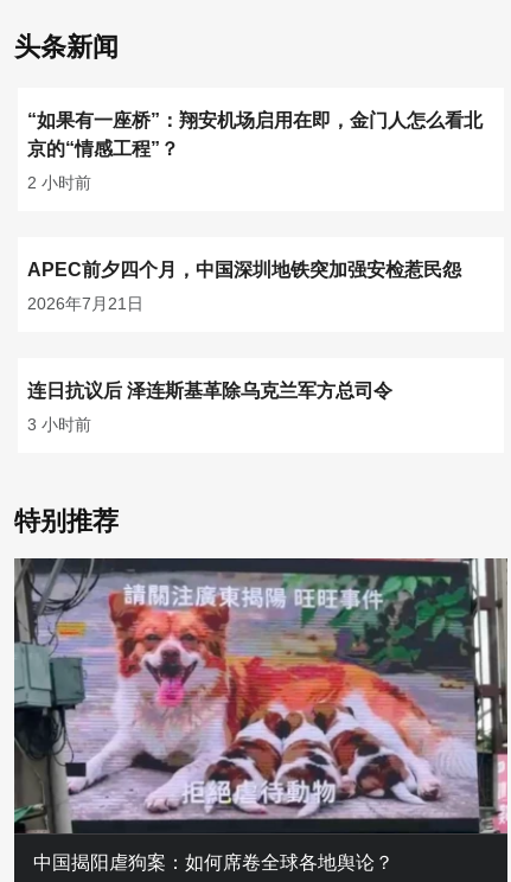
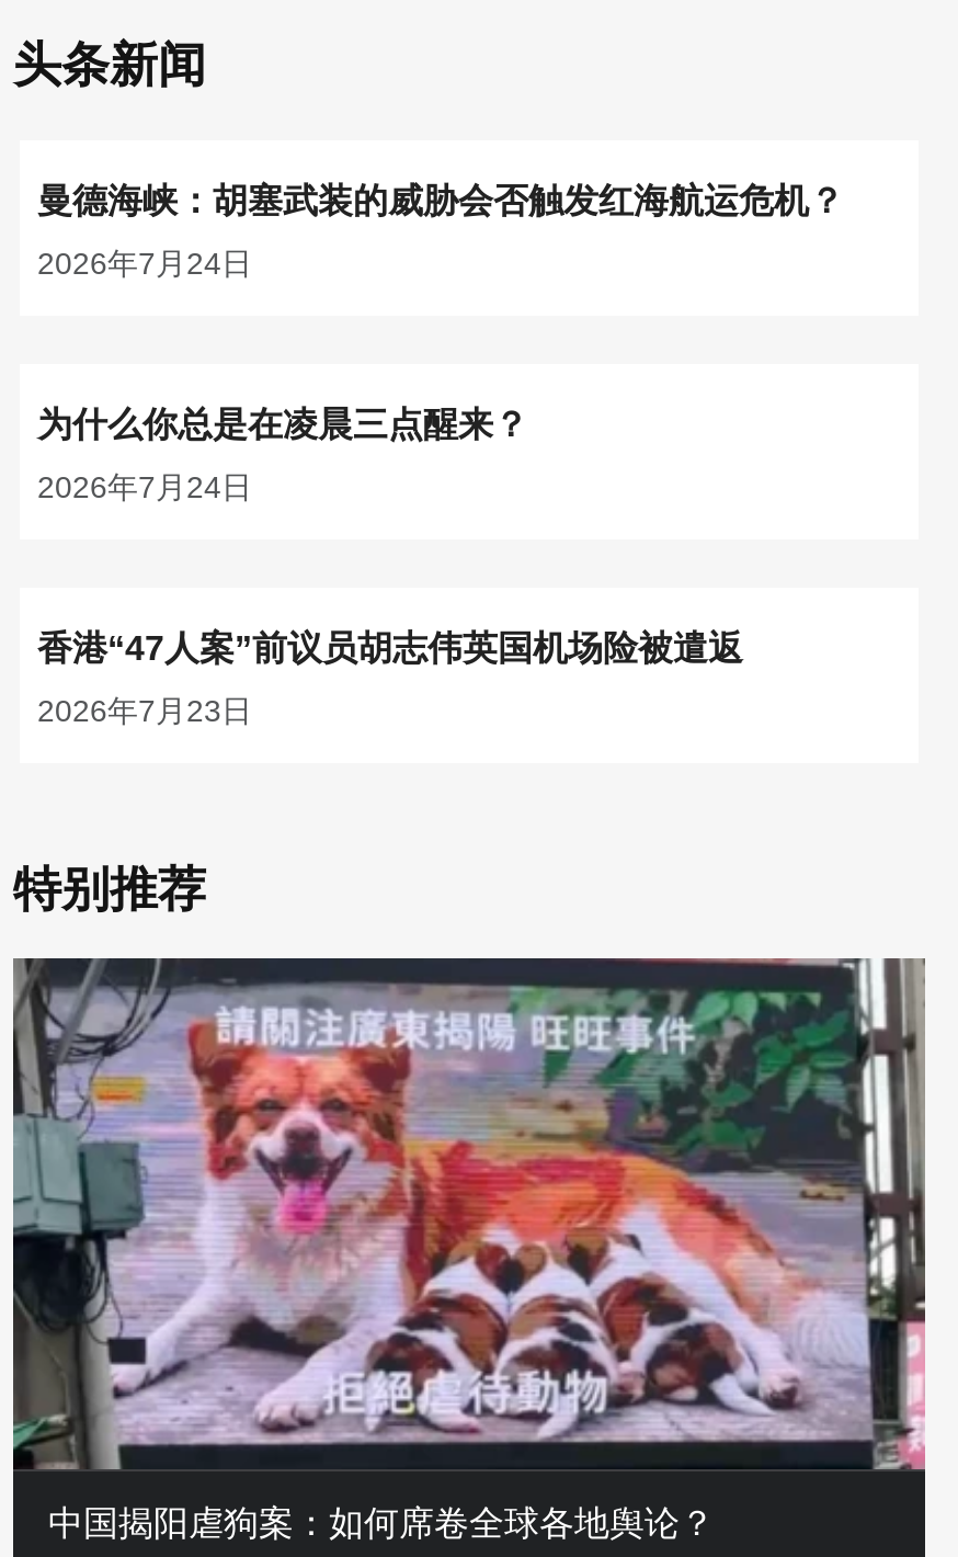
[27,110,483,158] “如果有一座桥”：翔安机场启用在即，金门人怎么看北 | 京的“情感工程”？ -> [37,182,844,219] 曼德海峡：胡塞武装的威胁会否触发红海航运危机？
[27,172,91,191] 2 小时前 -> [37,246,252,281] 2026年7月24日
[27,259,461,279] APEC前夕四个月，中国深圳地铁突加强安检惹民怨 -> [37,406,528,443] 为什么你总是在凌晨三点醒来？
[27,293,143,312] 2026年7月21日 -> [37,469,252,504] 2026年7月24日
[27,380,392,400] 连日抗议后 泽连斯基革除乌克兰军方总司令 -> [37,629,743,667] 香港“47人案”前议员胡志伟英国机场险被遣返
[27,414,91,433] 3 小时前 -> [37,693,252,728] 2026年7月23日

